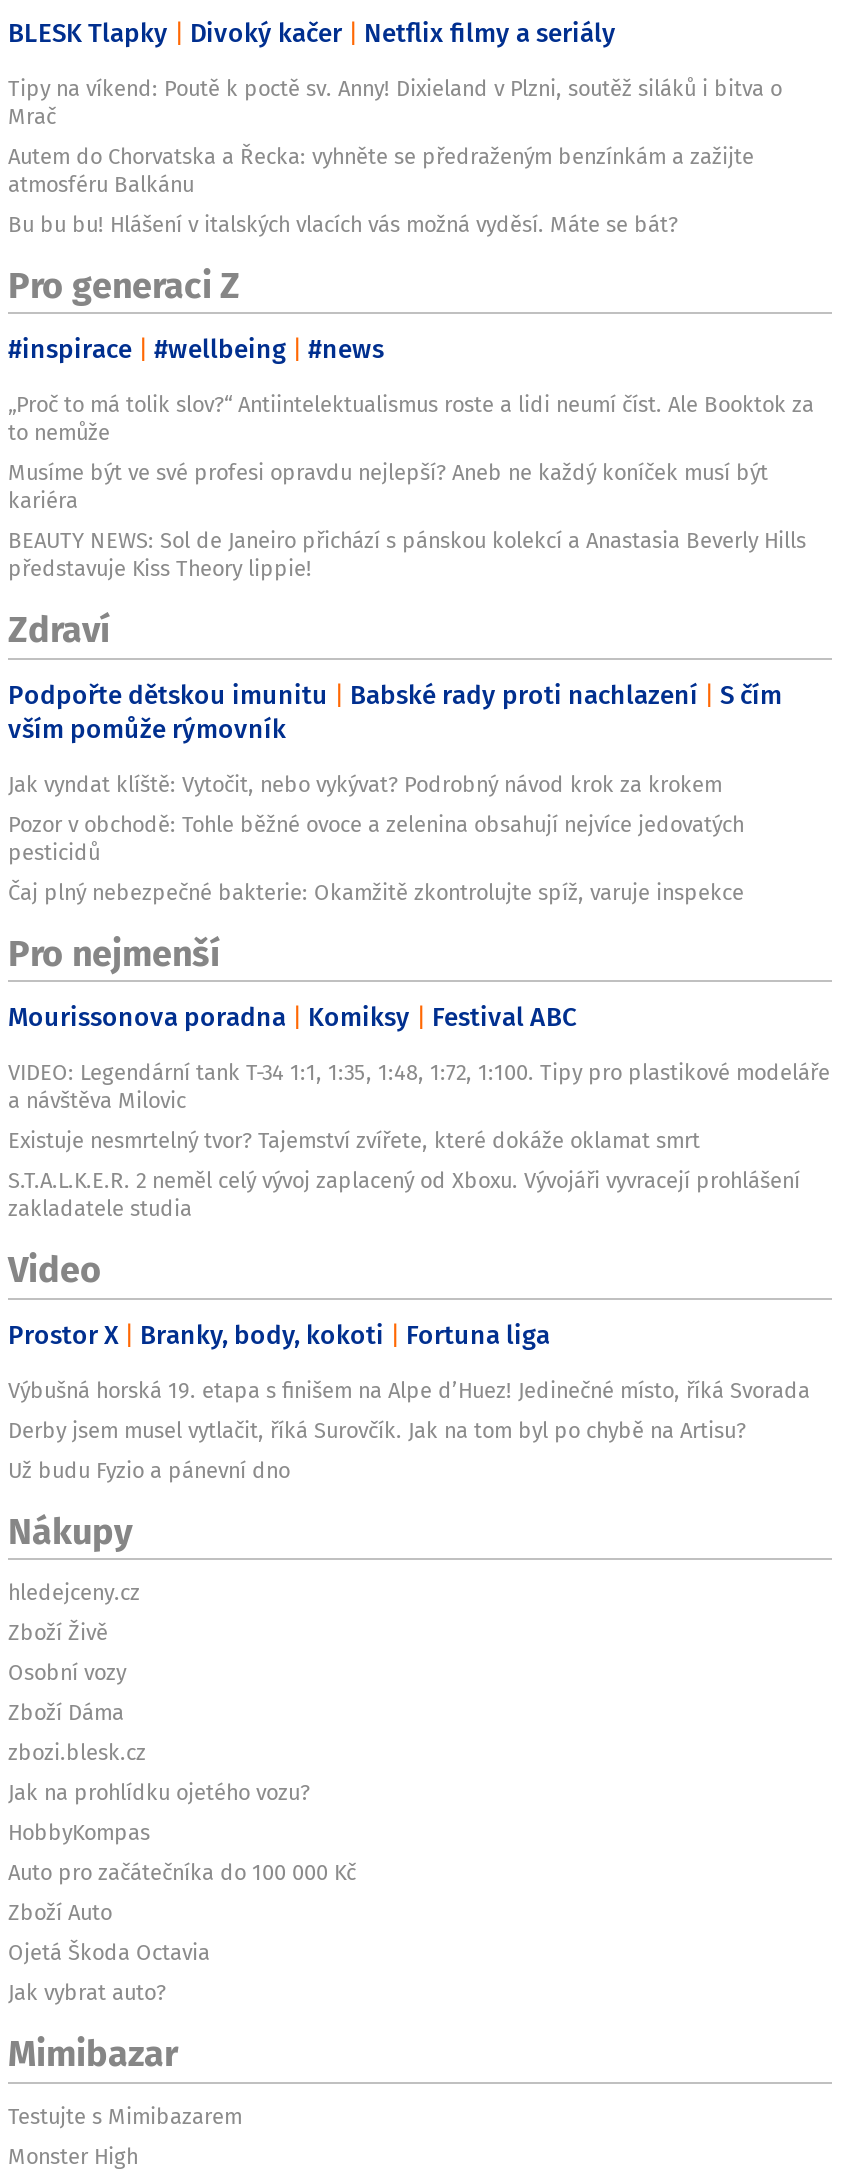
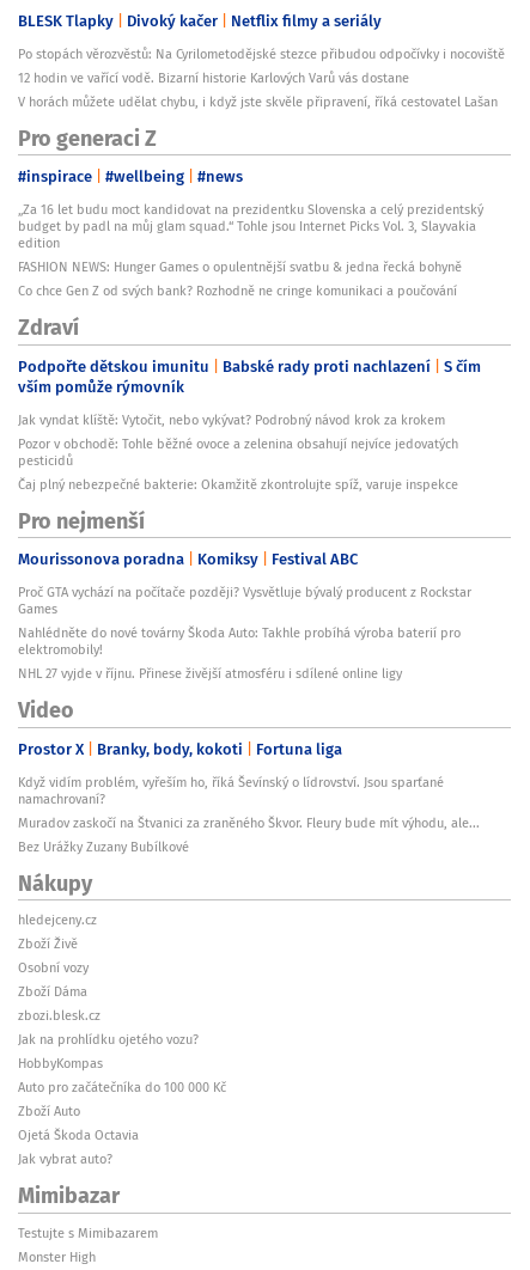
[8,72,782,240] Tipy na víkend: Poutě k poctě sv. Anny! Dixieland v Plzni, soutěž siláků i bitva o | Mrač | Autem do Chorvatska a Řecka: vyhněte se předraženým benzínkám a zažijte | atmosféru Balkánu | Bu bu bu! Hlášení v italských vlacích vás možná vyděsí. Máte se bát? -> [18,44,505,111] Po stopách věrozvěstů: Na Cyrilometodějské stezce přibudou odpočívky i nocoviště | 12 hodin ve vařící vodě. Bizarní historie Karlových Varů vás dostane | V horách můžete udělat chybu, i když jste skvěle připravení, říká cestovatel Lašan
[8,389,814,585] „Proč to má tolik slov?“ Antiintelektualismus roste a lidi neumí číst. Ale Booktok za | to nemůže | Musíme být ve své profesi opravdu nejlepší? Aneb ne každý koníček musí být | kariéra | BEAUTY NEWS: Sol de Janeiro přichází s pánskou kolekcí a Anastasia Beverly Hills | představuje Kiss Theory lippie! -> [18,200,483,301] „Za 16 let budu moct kandidovat na prezidentku Slovenska a celý prezidentský | budget by padl na můj glam squad.“ Tohle jsou Internet Picks Vol. 3, Slayvakia | edition | FASHION NEWS: Hunger Games o opulentnější svatbu & jedna řecká bohyně | Co chce Gen Z od svých bank? Rozhodně ne cringe komunikaci a poučování
[8,1057,830,1225] VIDEO: Legendární tank T-34 1:1, 1:35, 1:48, 1:72, 1:100. Tipy pro plastikové modeláře | a návštěva Milovic | Existuje nesmrtelný tvor? Tajemství zvířete, které dokáže oklamat smrt | S.T.A.L.K.E.R. 2 neměl celý vývoj zaplacený od Xboxu. Vývojáři vyvracejí prohlášení | zakladatele studia -> [18,583,471,683] Proč GTA vychází na počítače později? Vysvětluje bývalý producent z Rockstar | Games | Nahlédněte do nové továrny Škoda Auto: Takhle probíhá výroba baterií pro | elektromobily! | NHL 27 vyjde v říjnu. Přinese živější atmosféru i sdílené online ligy
[8,1374,810,1486] Výbušná horská 19. etapa s finišem na Alpe d’Huez! Jedinečné místo, říká Svorada | Derby jsem musel vytlačit, říká Surovčík. Jak na tom byl po chybě na Artisu? | Už budu Fyzio a pánevní dno -> [18,772,480,856] Když vidím problém, vyřeším ho, říká Ševínský o lídrovství. Jsou sparťané | namachrovaní? | Muradov zaskočí na Štvanici za zraněného Škvor. Fleury bude mít výhodu, ale... | Bez Urážky Zuzany Bubílkové

